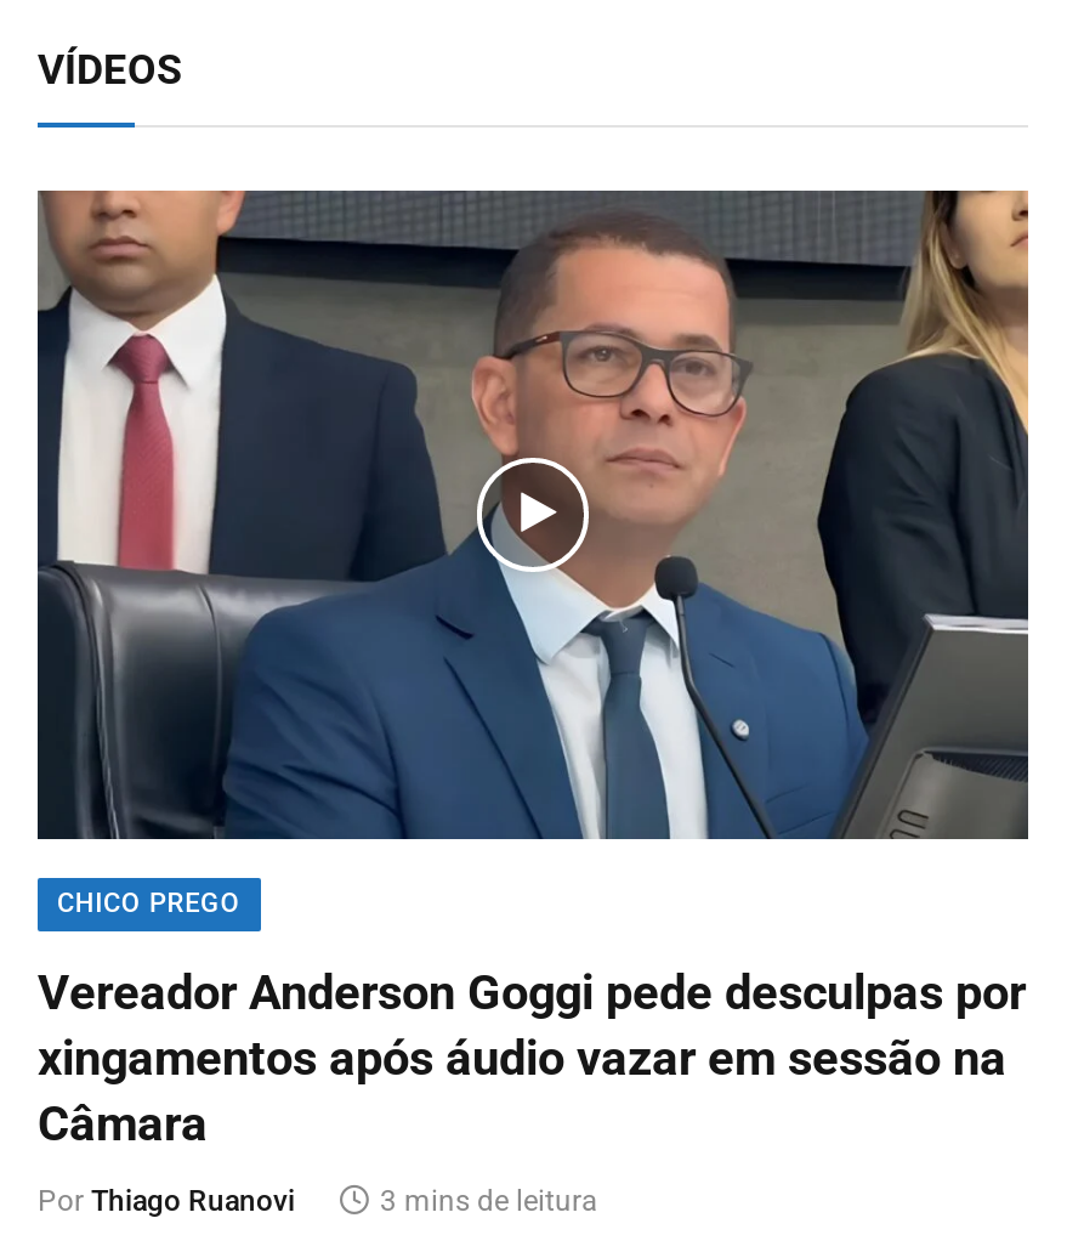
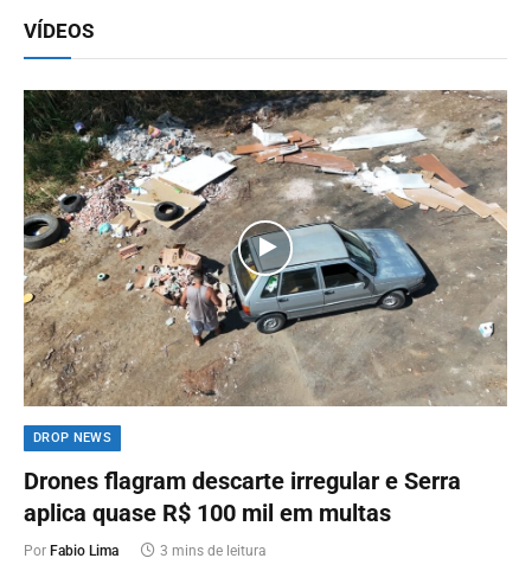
[35,188,1028,919] [image] | CHICO PREGO -> [23,89,507,445] [image] | DROP NEWS
[38,962,1026,1152] Vereador Anderson Goggi pede desculpas por | xingamentos após áudio vazar em sessão na | Câmara -> [24,467,461,527] Drones flagram descarte irregular e Serra | aplica quase R$ 100 mil em multas
[38,1184,295,1218] Por Thiago Ruanovi -> [24,542,118,559] Por Fabio Lima

